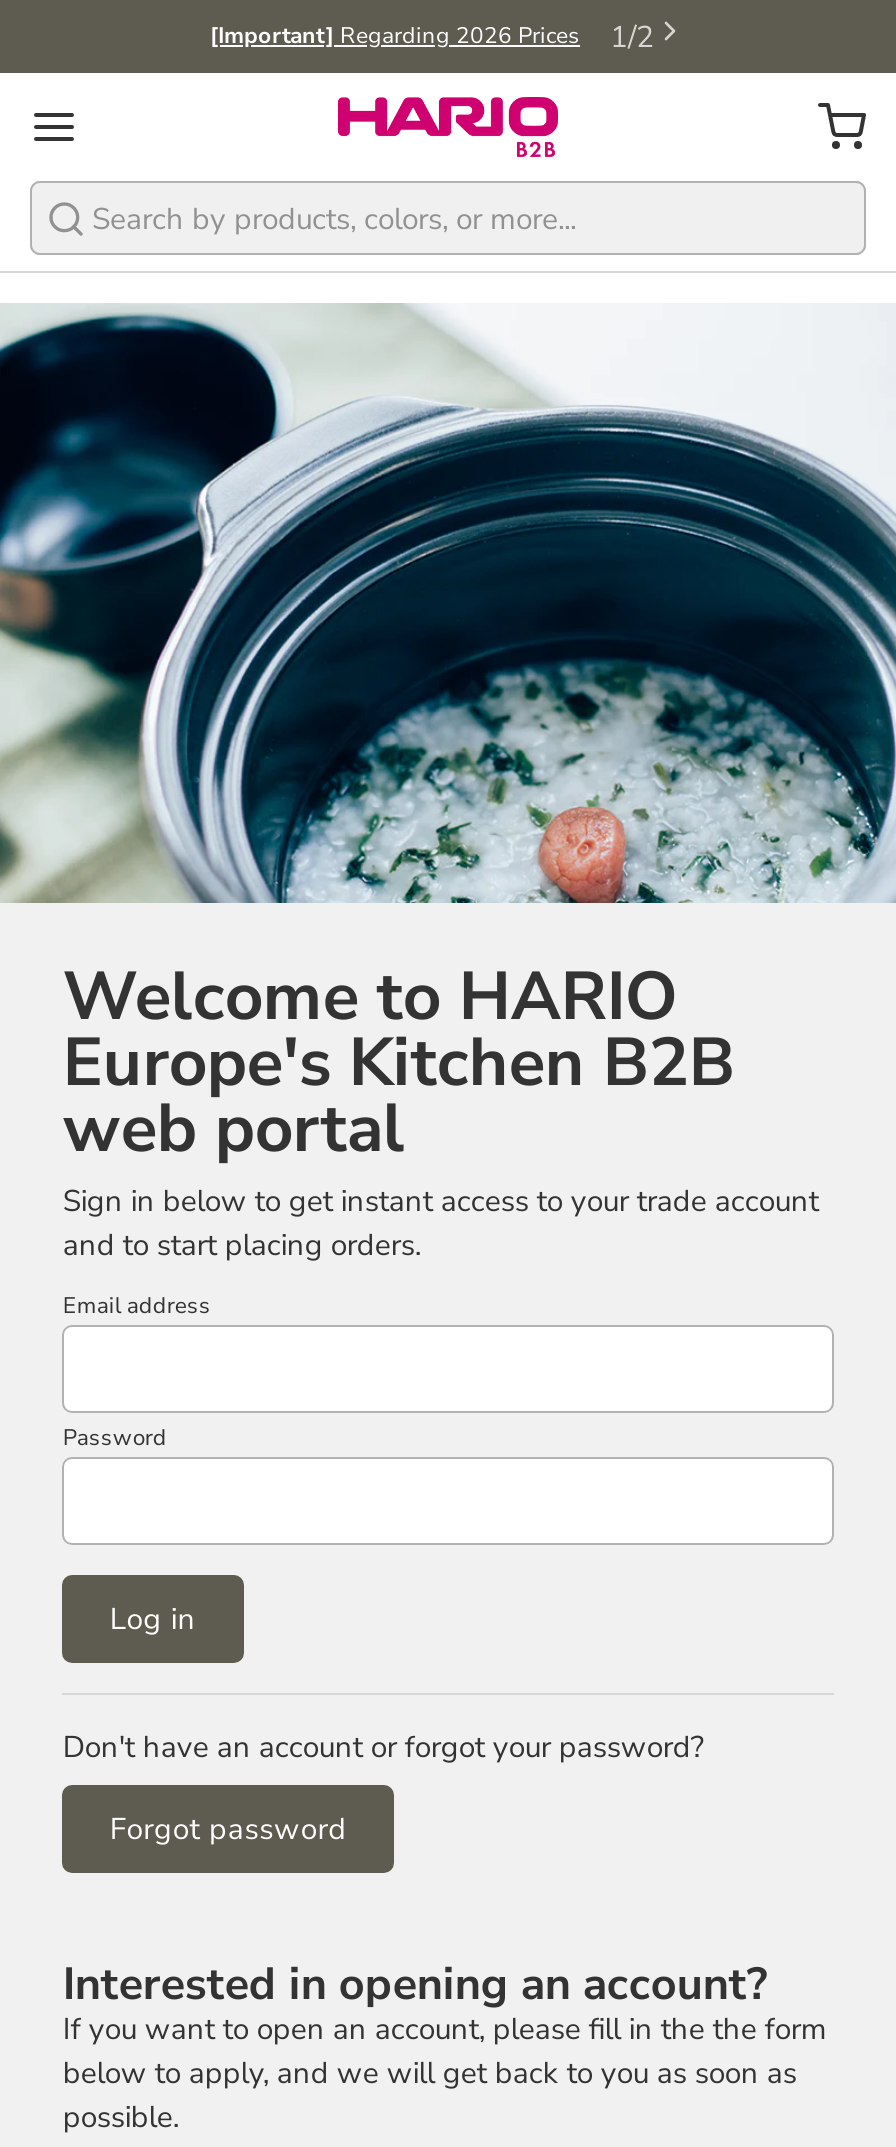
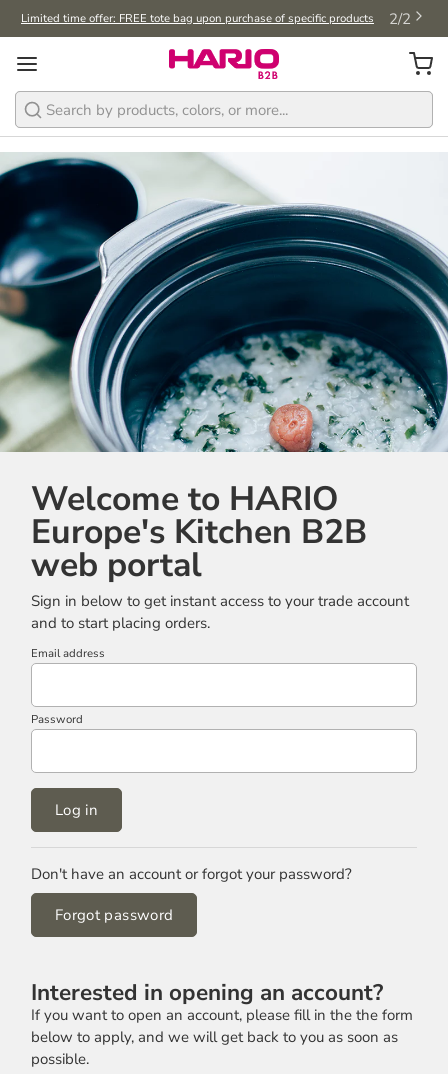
[210,16,654,56] [Important] Regarding 2026 Prices | 1/2 -> [21,8,411,28] Limited time offer: FREE tote bag upon purchase of specific products | 2/2

